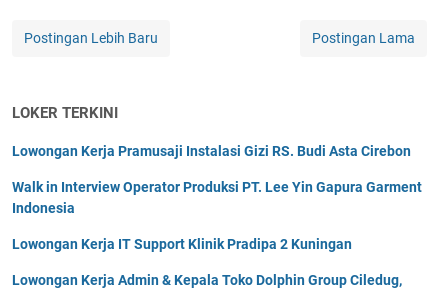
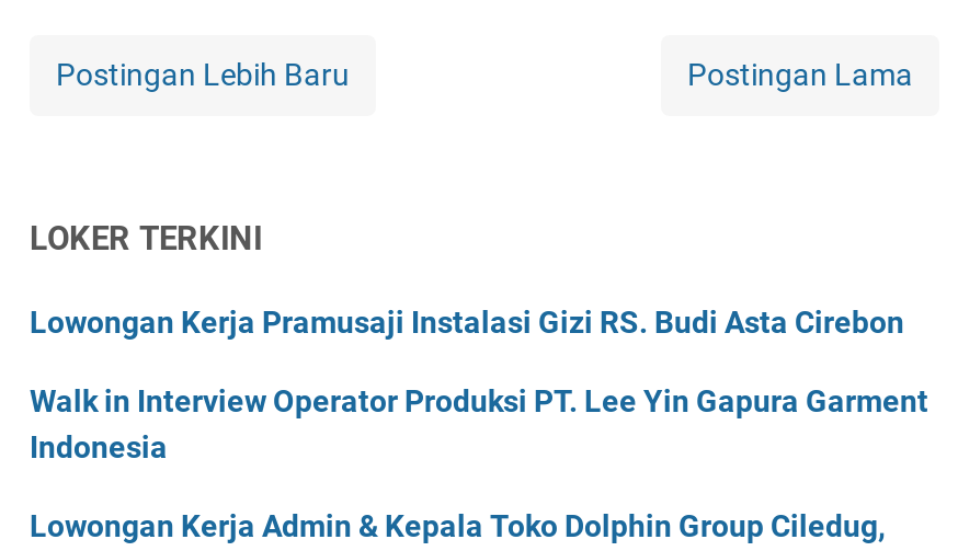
[12,236,352,252] Lowongan Kerja IT Support Klinik Pradipa 2 Kuningan -> none

